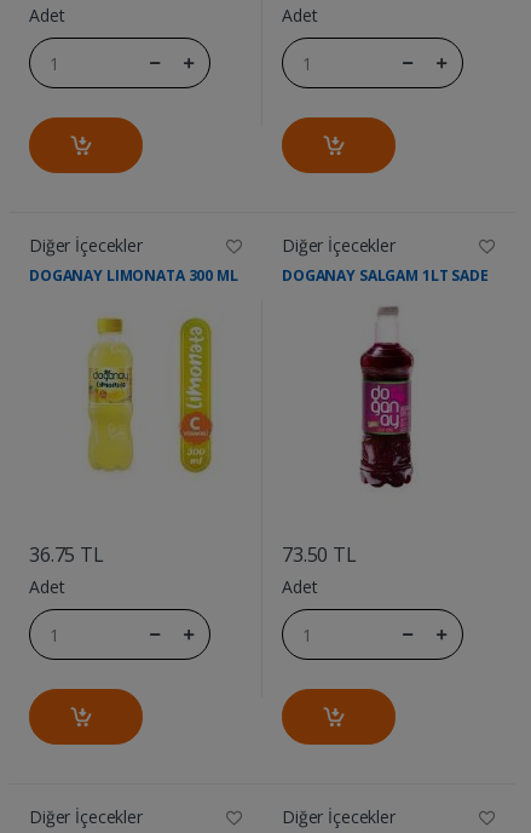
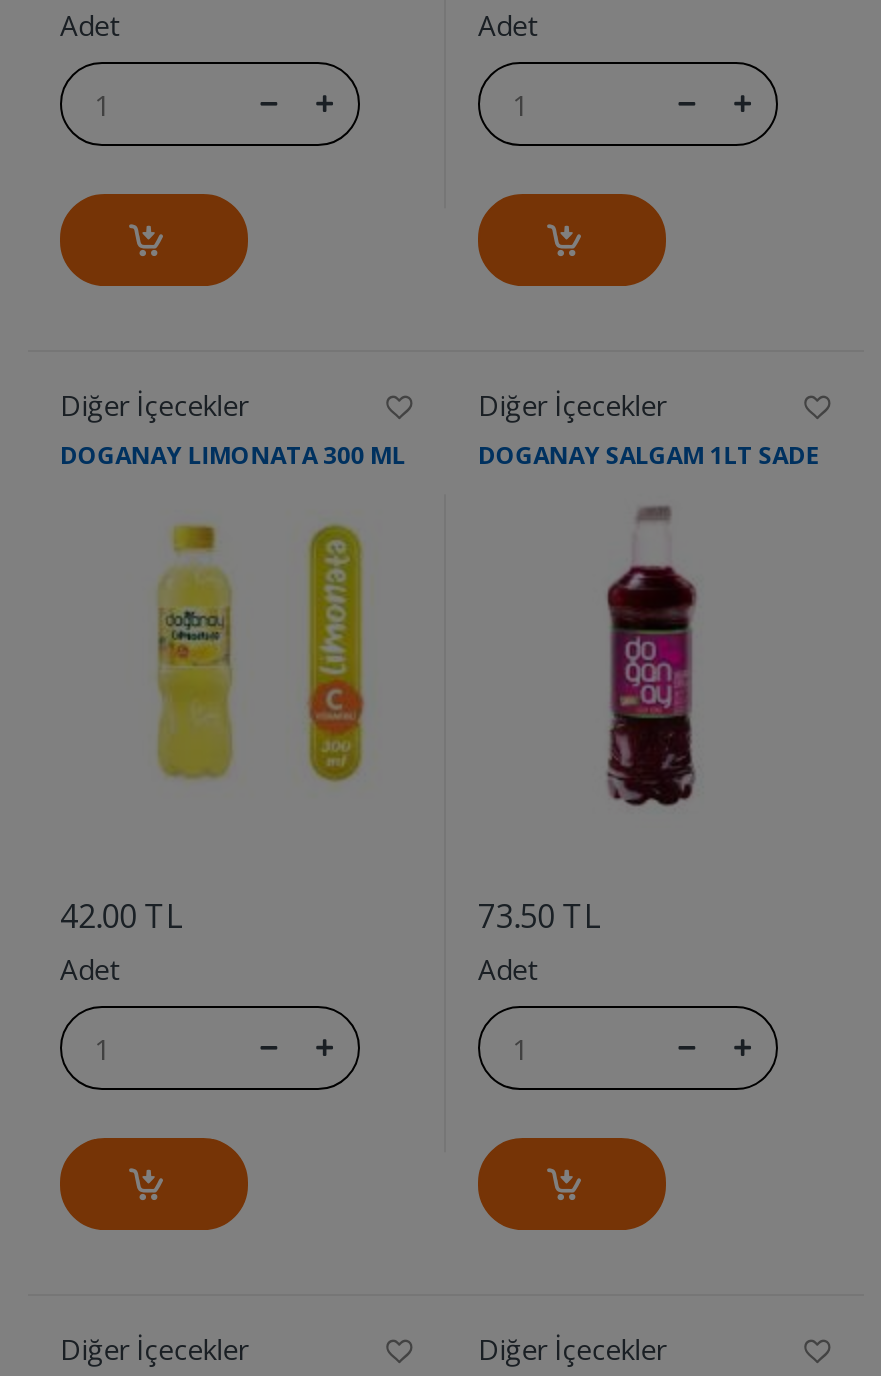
[29,541,104,568] 36.75 TL -> [60,894,184,938] 42.00 TL

